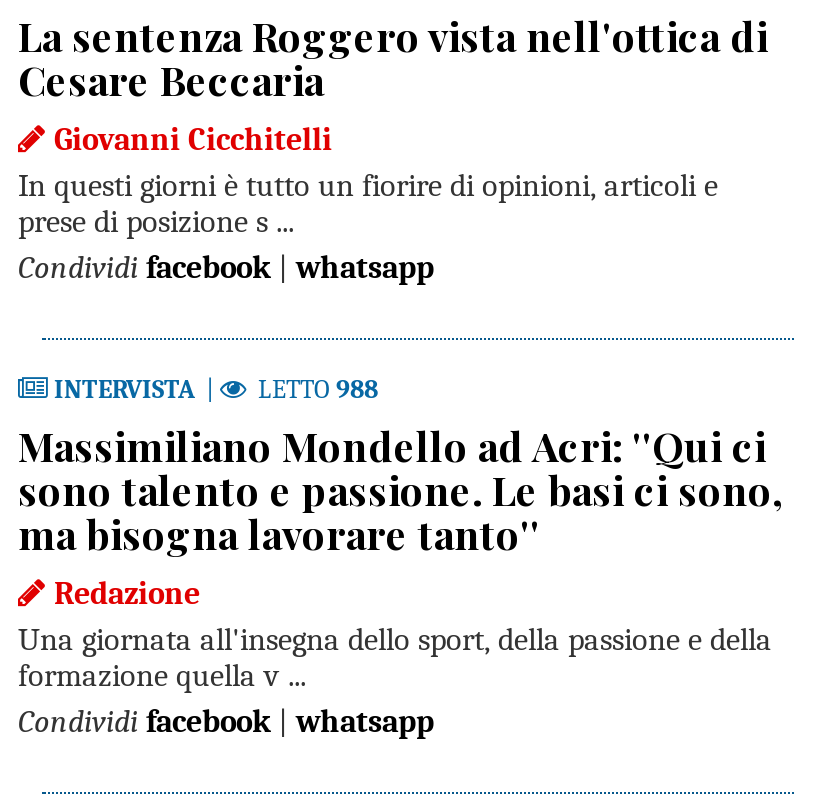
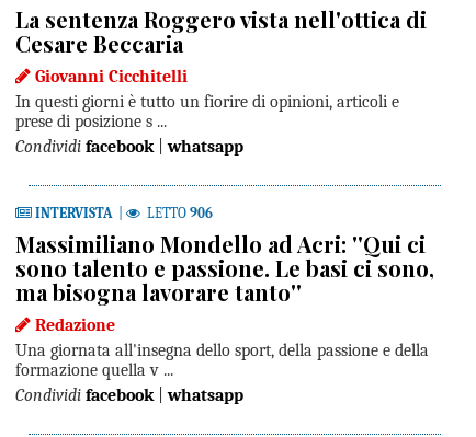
[246,374,378,404] LETTO 988 -> [140,205,213,221] LETTO 906

